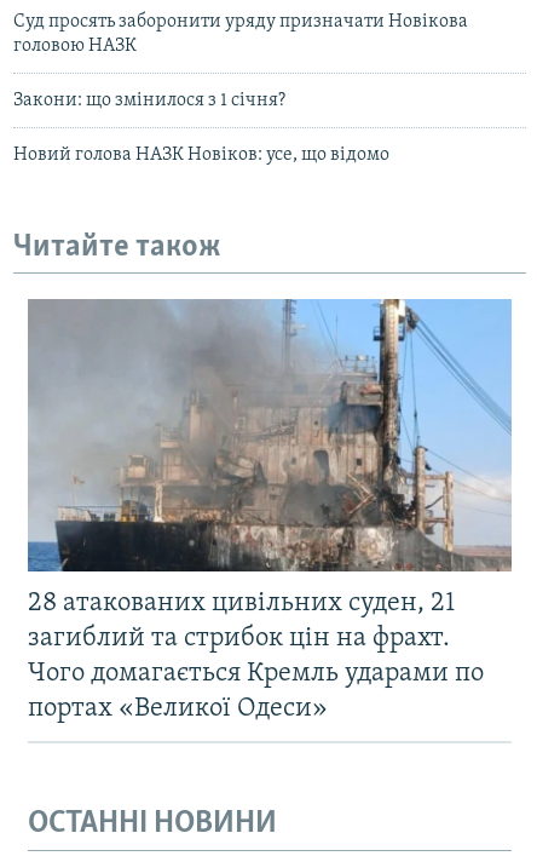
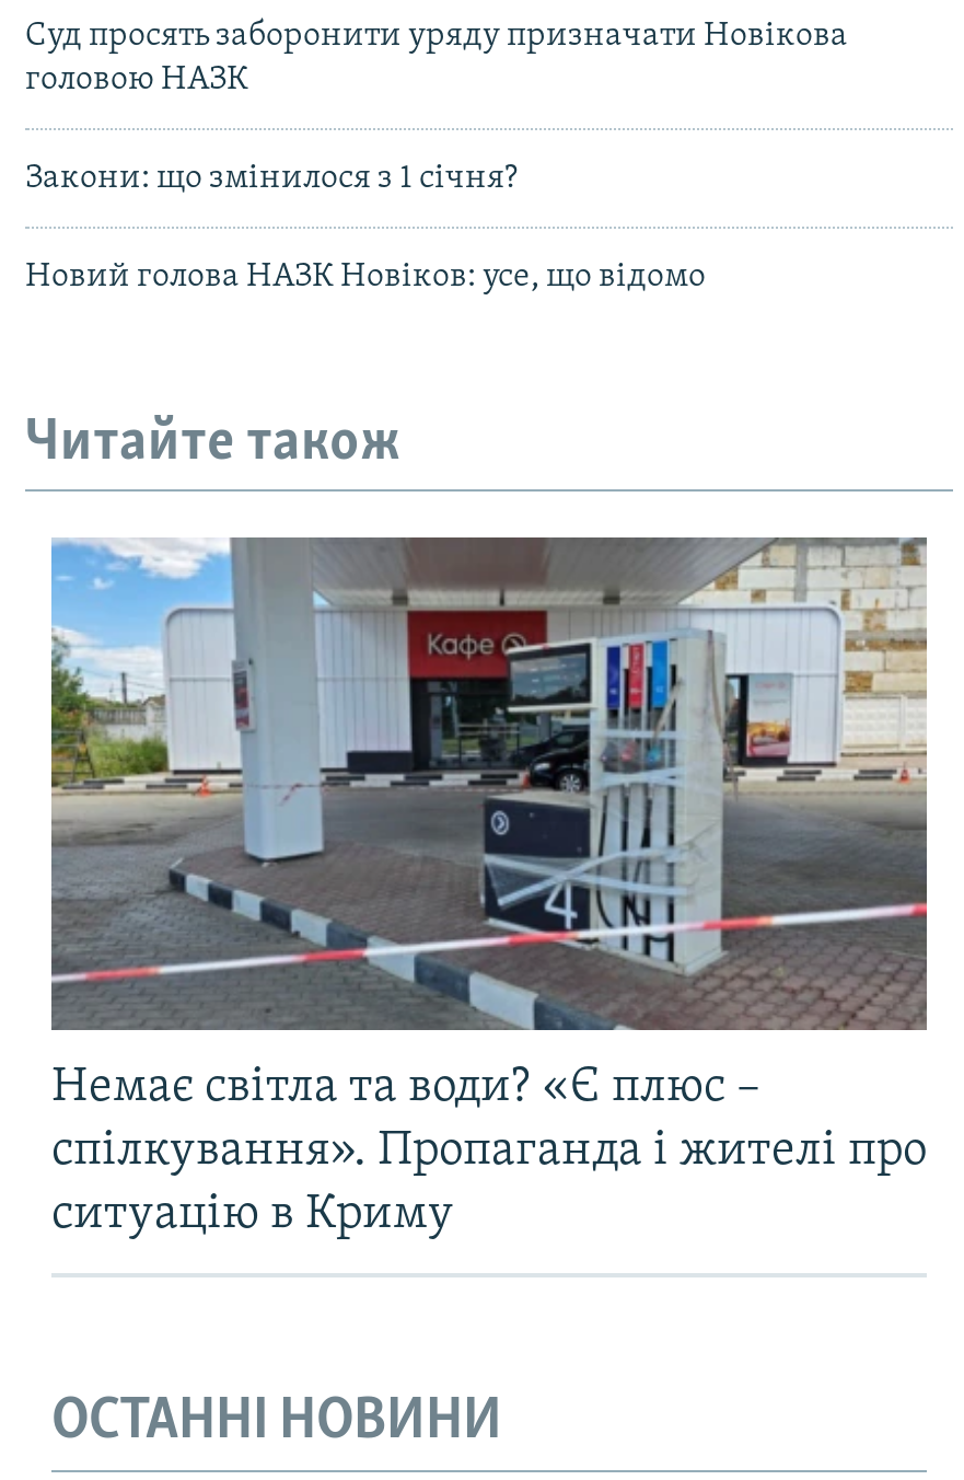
[28,298,512,723] [image] | 28 атакованих цивільних суден, 21 | загиблий та стрибок цін на фрахт. | Чого домагається Кремль ударами по | портах «Великої Одеси» -> [51,535,929,1241] [image] | Немає світла та води? «Є плюс – | спілкування». Пропаганда і жителі про | ситуацію в Криму

